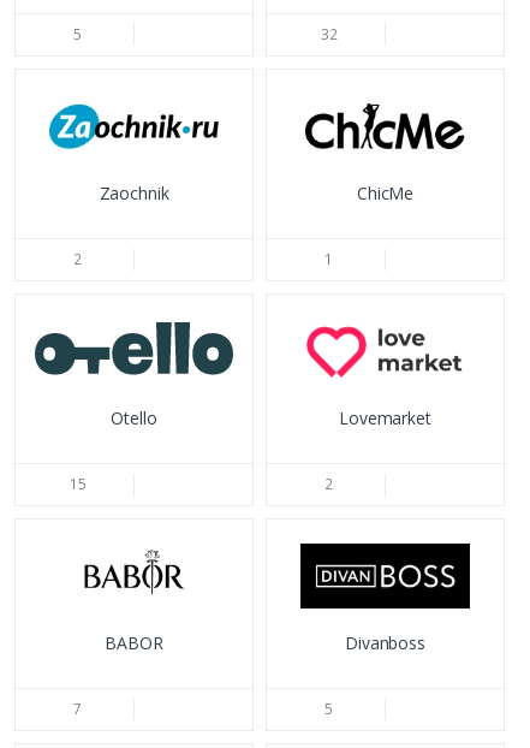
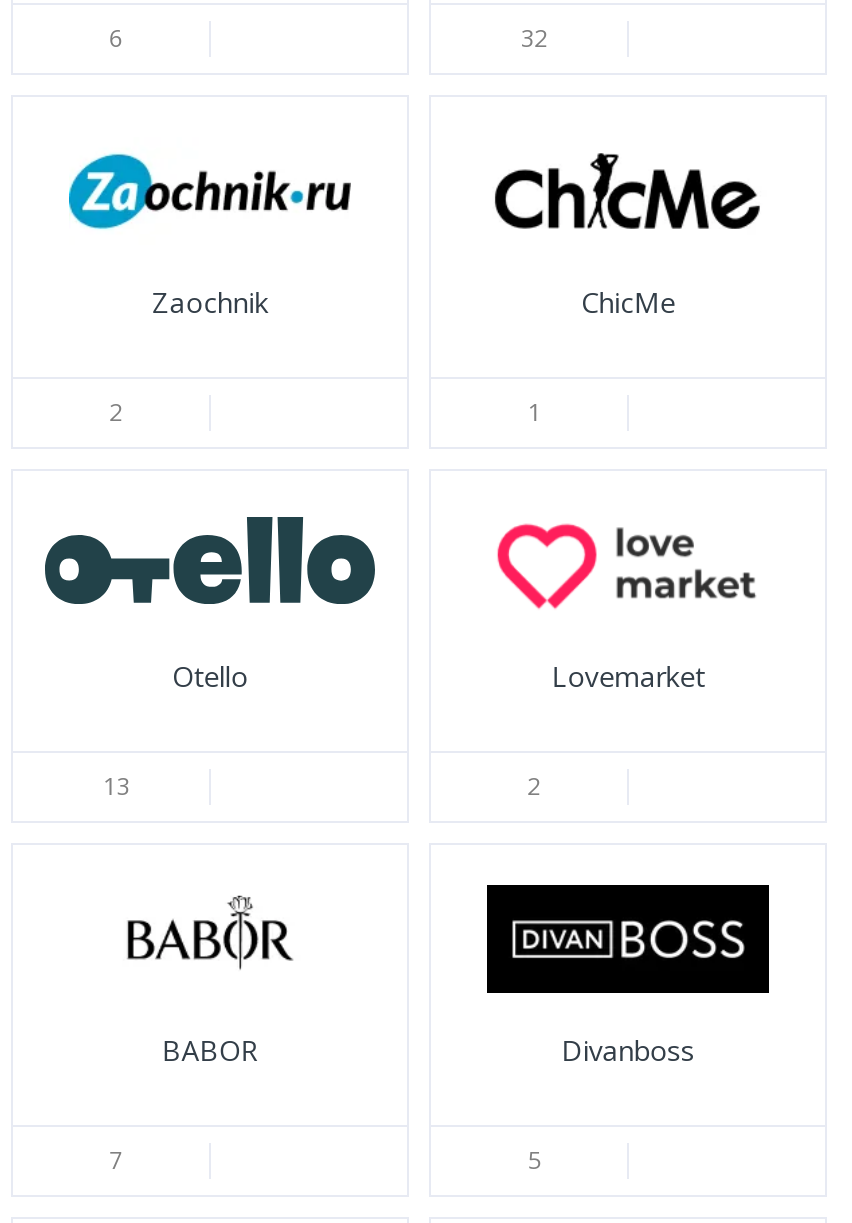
[67,24,82,44] 5 -> [98,21,123,55] 6
[62,474,86,494] 15 -> [91,769,130,803] 13

